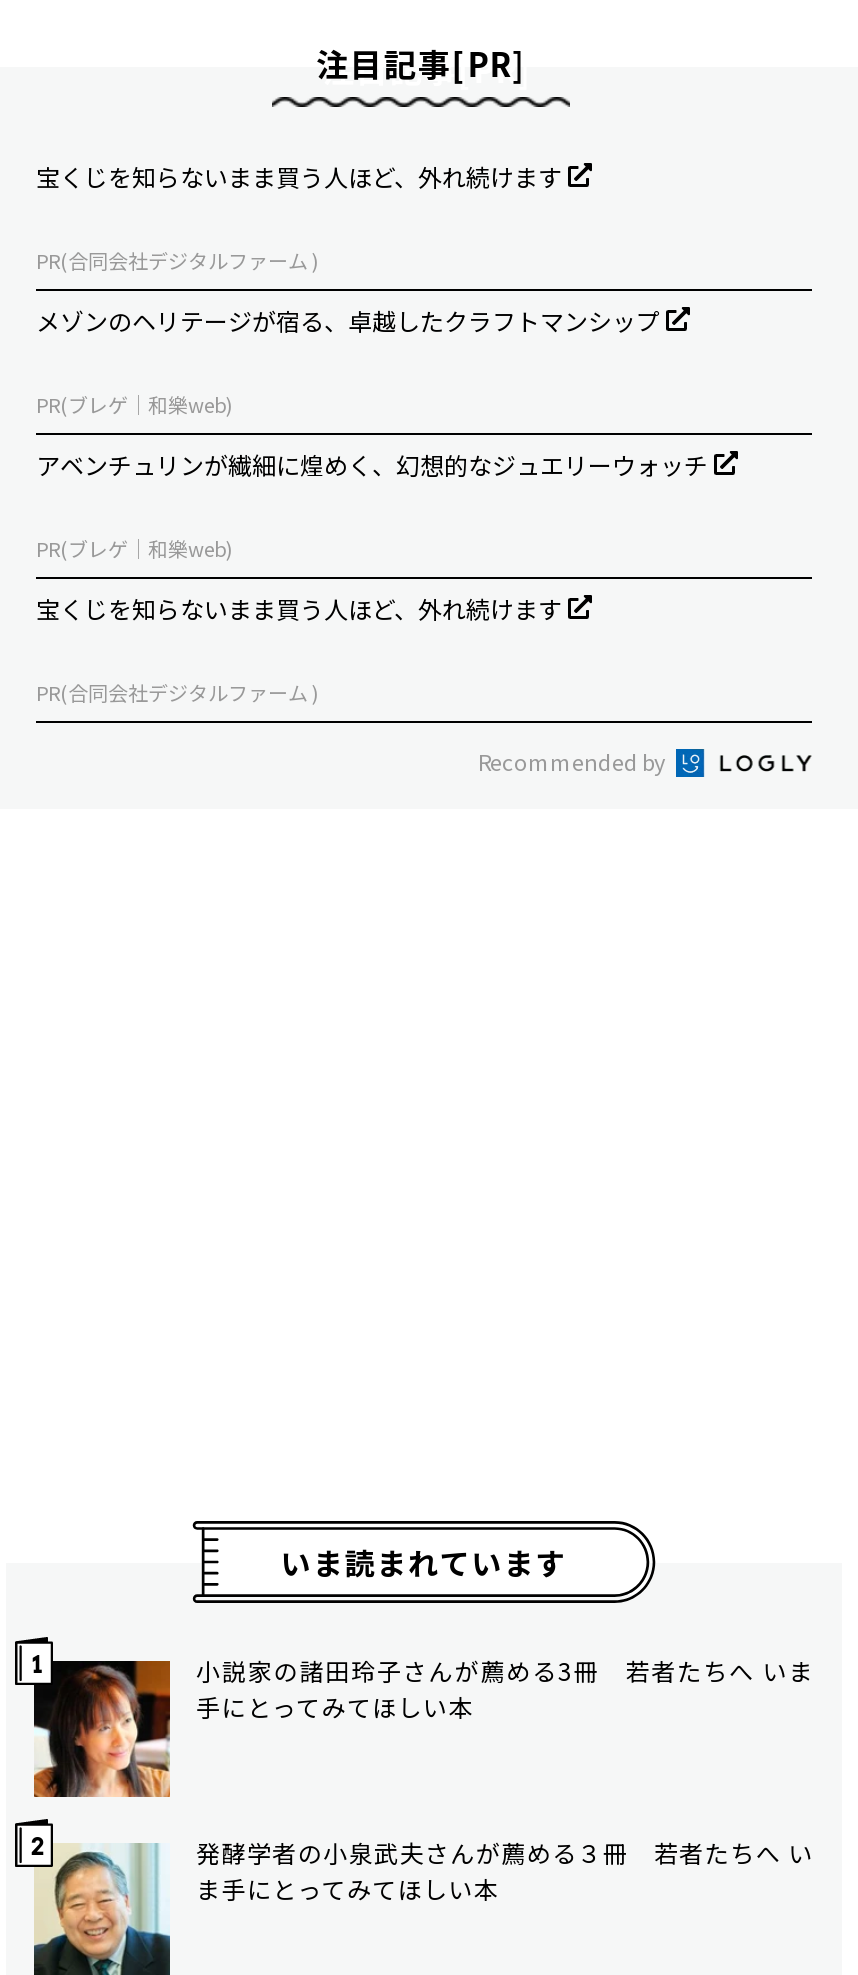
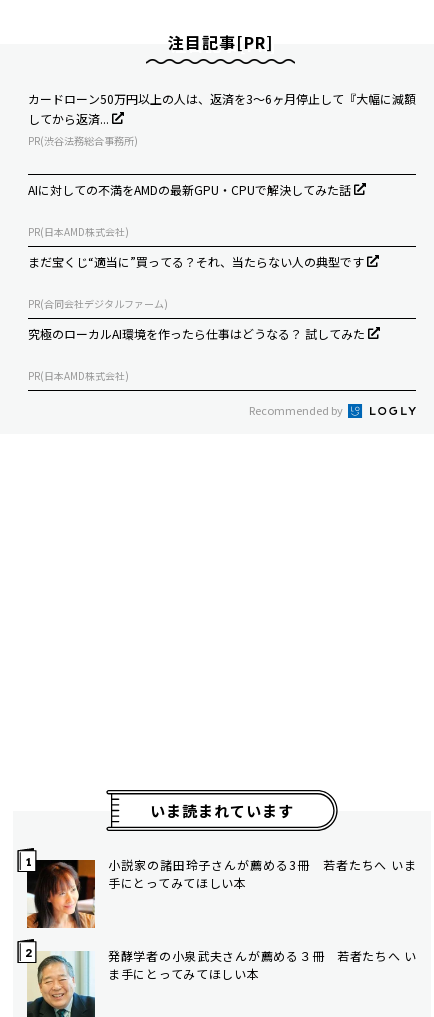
[36,159,714,707] 宝くじを知らないまま買う人ほど、外れ続けます | PR(合同会社デジタルファーム ) | メゾンのヘリテージが宿る、卓越したクラフトマンシップ | PR(ブレゲ｜和樂web) | アベンチュリンが繊細に煌めく、幻想的なジュエリーウォッチ | PR(ブレゲ｜和樂web) | 宝くじを知らないまま買う人ほど、外れ続けます | PR(合同会社デジタルファーム ) -> [28,90,416,383] カードローン50万円以上の人は、返済を3～6ヶ月停止して『大幅に減額 | してから返済... | PR(渋谷法務総合事務所) | AIに対しての不満をAMDの最新GPU・CPUで解決してみた話 | PR(日本AMD株式会社) | まだ宝くじ“適当に”買ってる？それ、当たらない人の典型です | PR(合同会社デジタルファーム) | 究極のローカルAI環境を作ったら仕事はどうなる？ 試してみた | PR(日本AMD株式会社)

